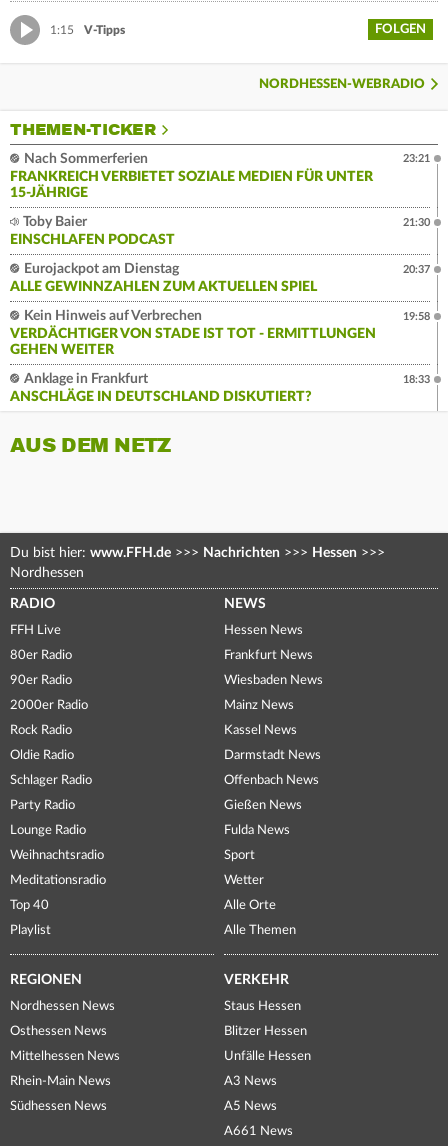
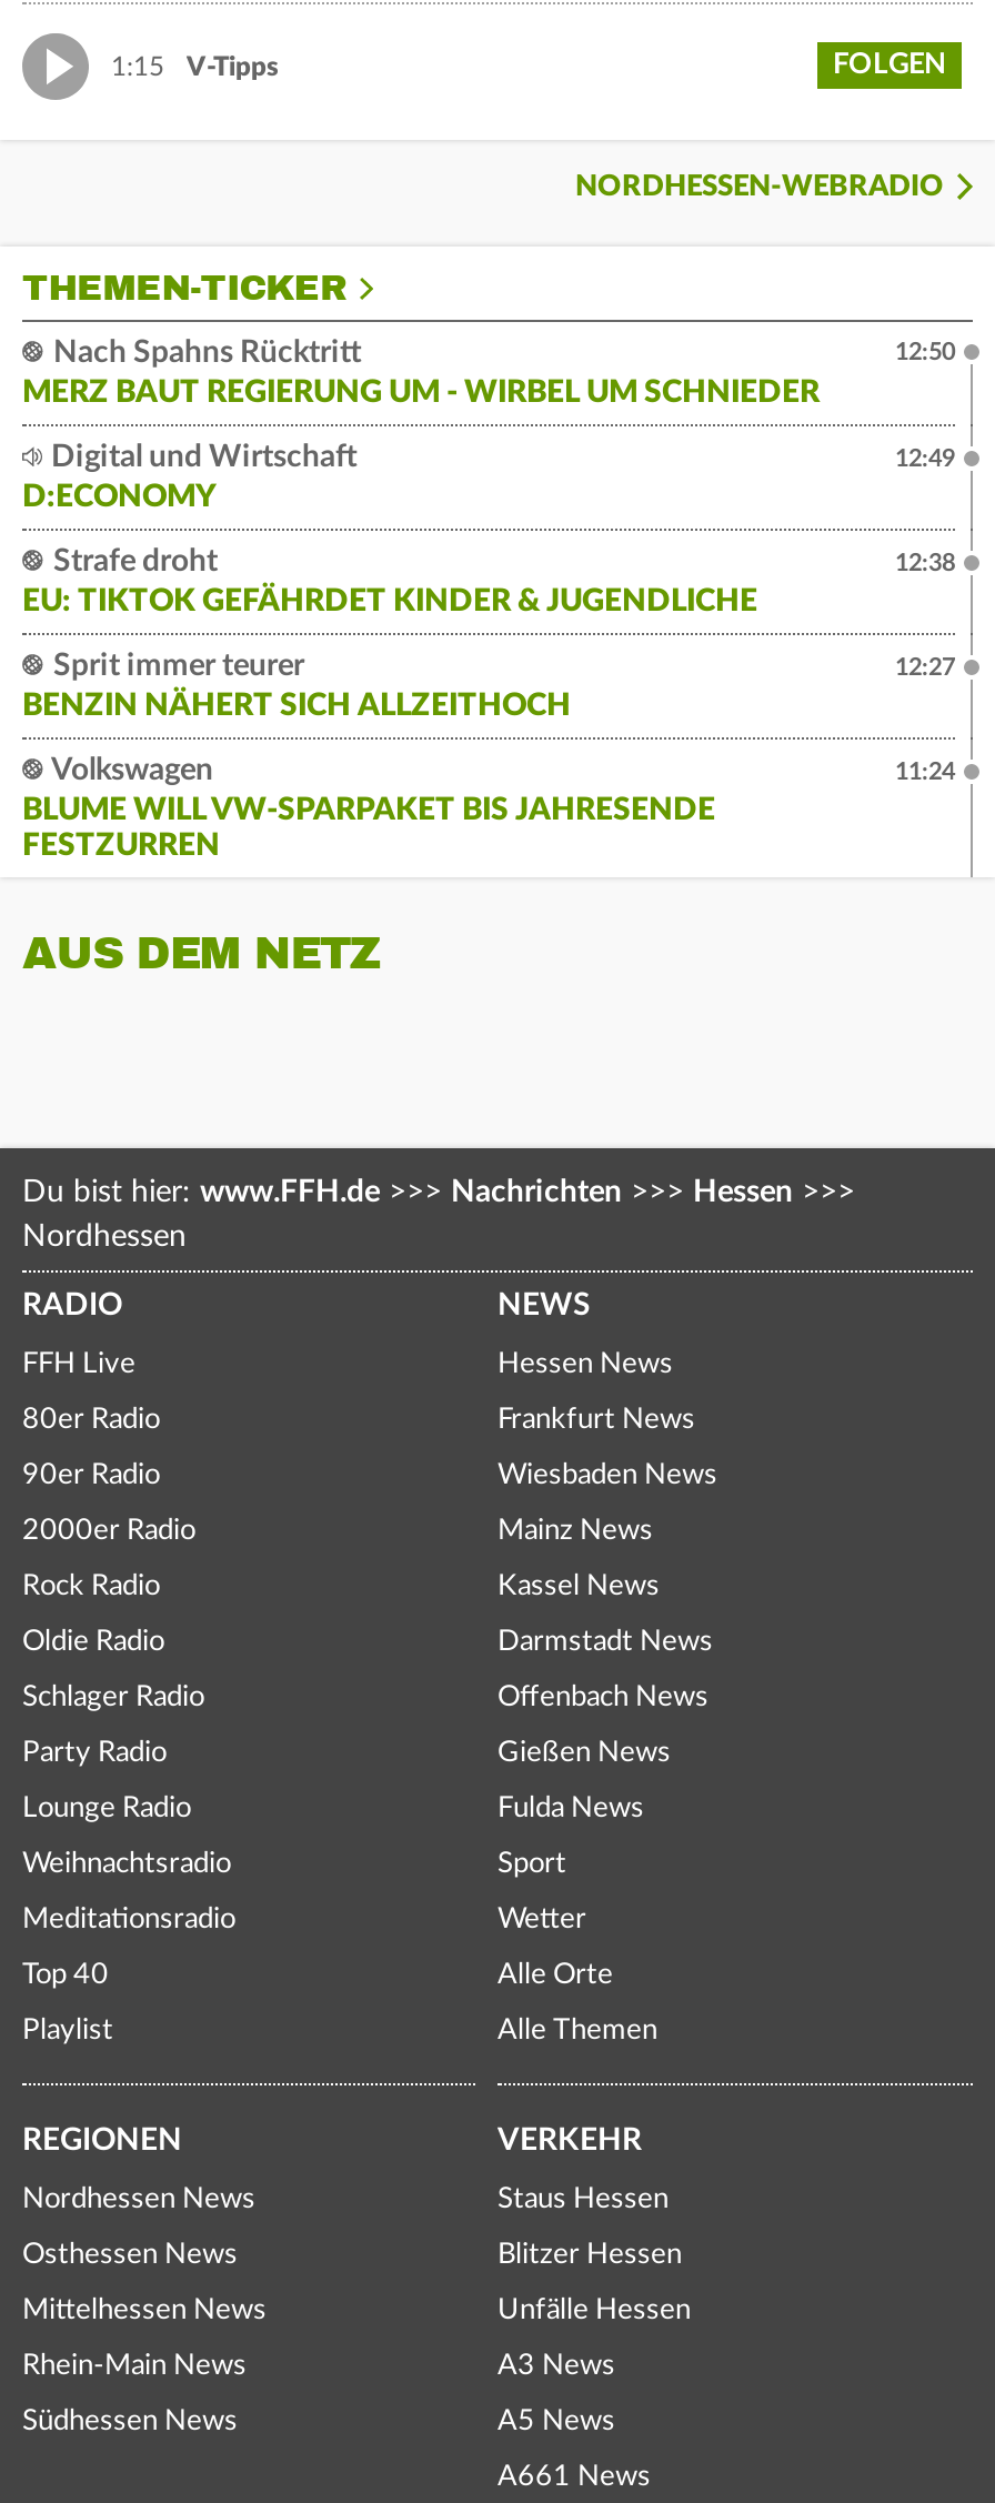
[10,152,373,200] Nach Sommerferien | FRANKREICH VERBIETET SOZIALE MEDIEN FÜR UNTER | 15-JÄHRIGE -> [22,338,820,409] Nach Spahns Rücktritt | MERZ BAUT REGIERUNG UM - WIRBEL UM SCHNIEDER
[403,153,430,164] 23:21 -> [895,340,955,365] 12:50
[10,215,175,247] Toby Baier | EINSCHLAFEN PODCAST -> [22,442,358,513] Digital und Wirtschaft | D:ECONOMY
[403,217,430,228] 21:30 -> [895,447,955,471] 12:49
[10,262,317,294] Eurojackpot am Dienstag | ALLE GEWINNZAHLEN ZUM AKTUELLEN SPIEL -> [22,547,757,618] Strafe droht | EU: TIKTOK GEFÄHRDET KINDER & JUGENDLICHE
[403,264,430,275] 20:37 -> [895,551,955,576] 12:38
[10,309,376,357] Kein Hinweis auf Verbrechen | VERDÄCHTIGER VON STADE IST TOT - ERMITTLUNGEN | GEHEN WEITER -> [22,651,571,722] Sprit immer teurer | BENZIN NÄHERT SICH ALLZEITHOCH
[403,311,430,322] 19:58 -> [895,656,955,680] 12:27
[10,372,312,404] Anklage in Frankfurt | ANSCHLÄGE IN DEUTSCHLAND DISKUTIERT? -> [22,756,715,862] Volkswagen | BLUME WILL VW-SPARPAKET BIS JAHRESENDE | FESTZURREN
[403,374,430,385] 18:33 -> [895,760,955,784] 11:24

